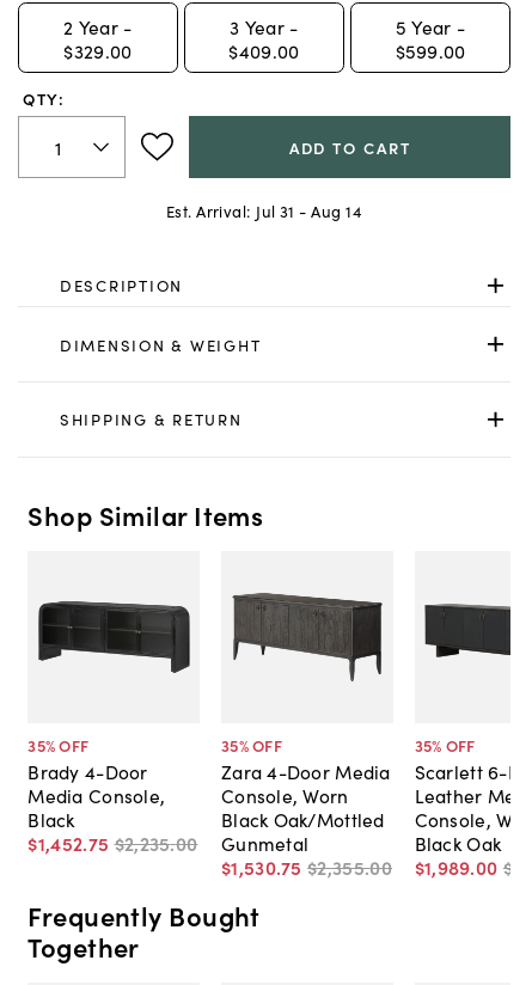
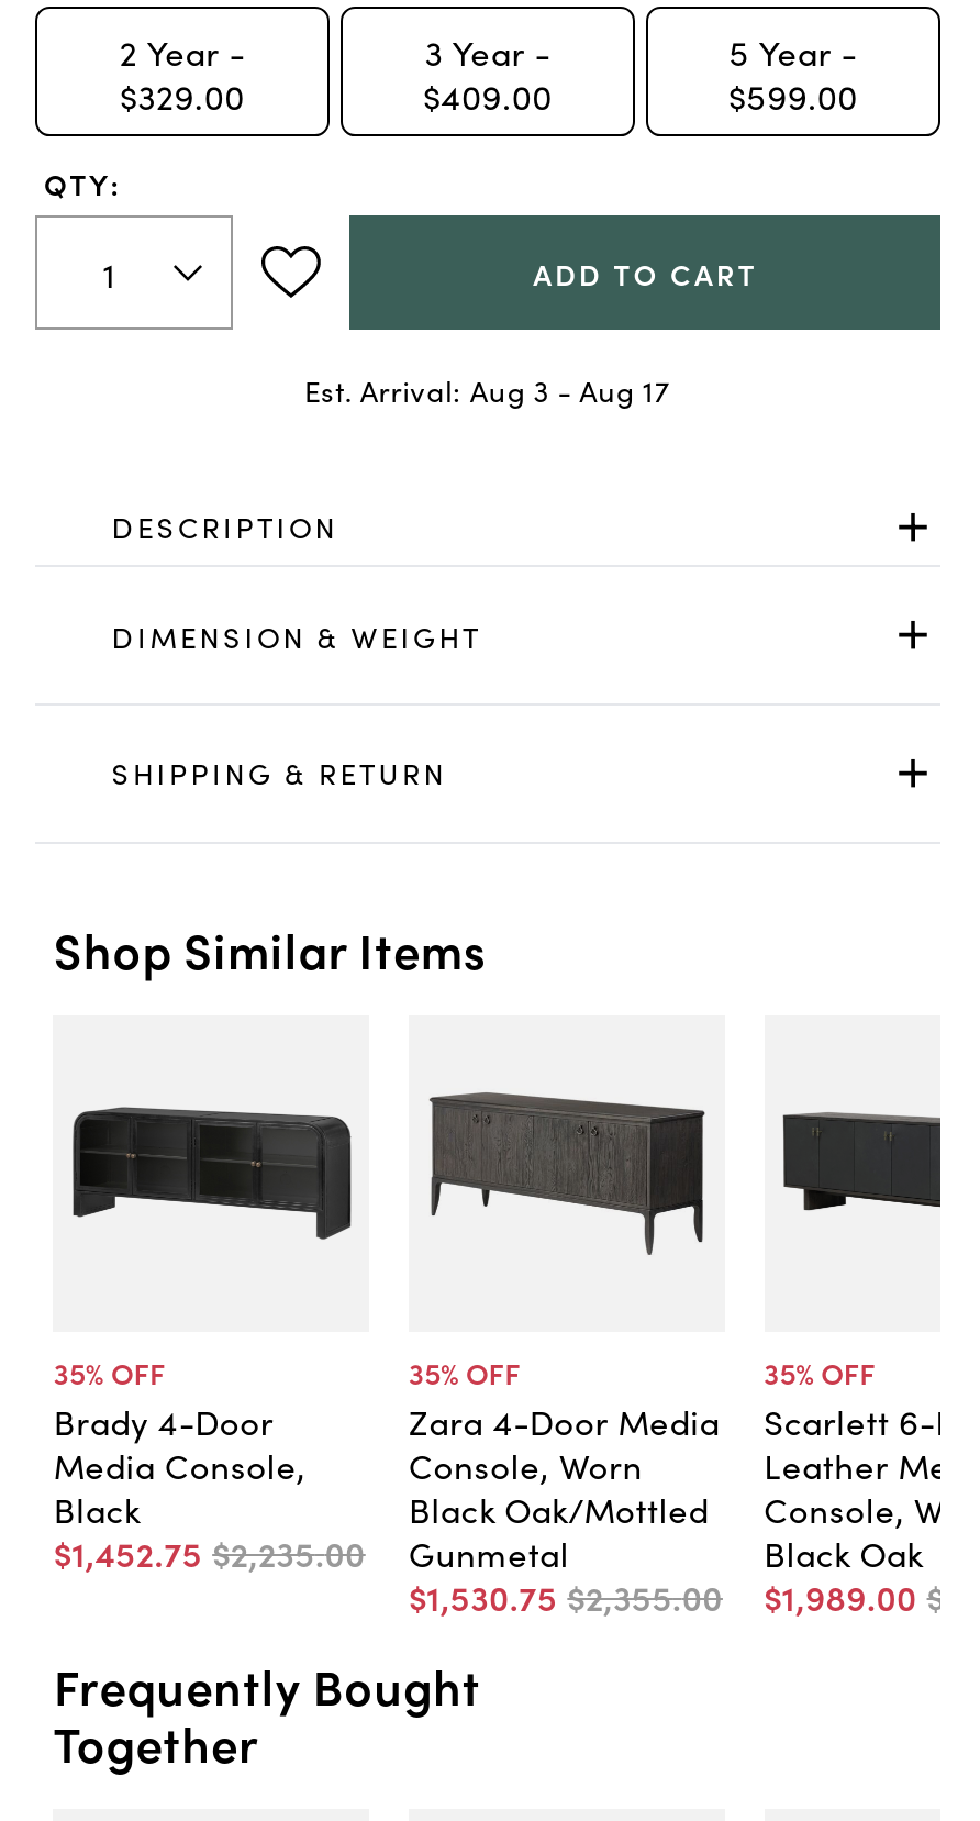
[166,200,362,222] Est. Arrival: Jul 31 - Aug 14 -> [304,369,671,411] Est. Arrival: Aug 3 - Aug 17

